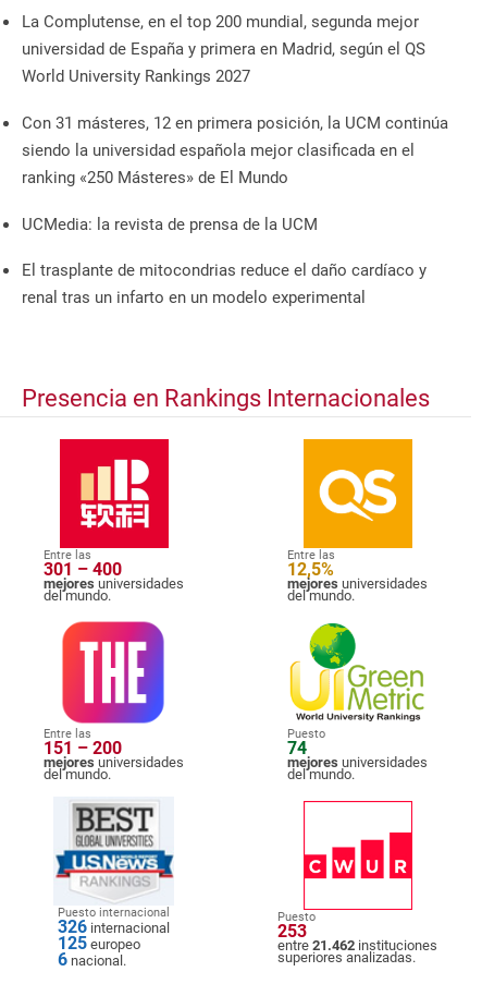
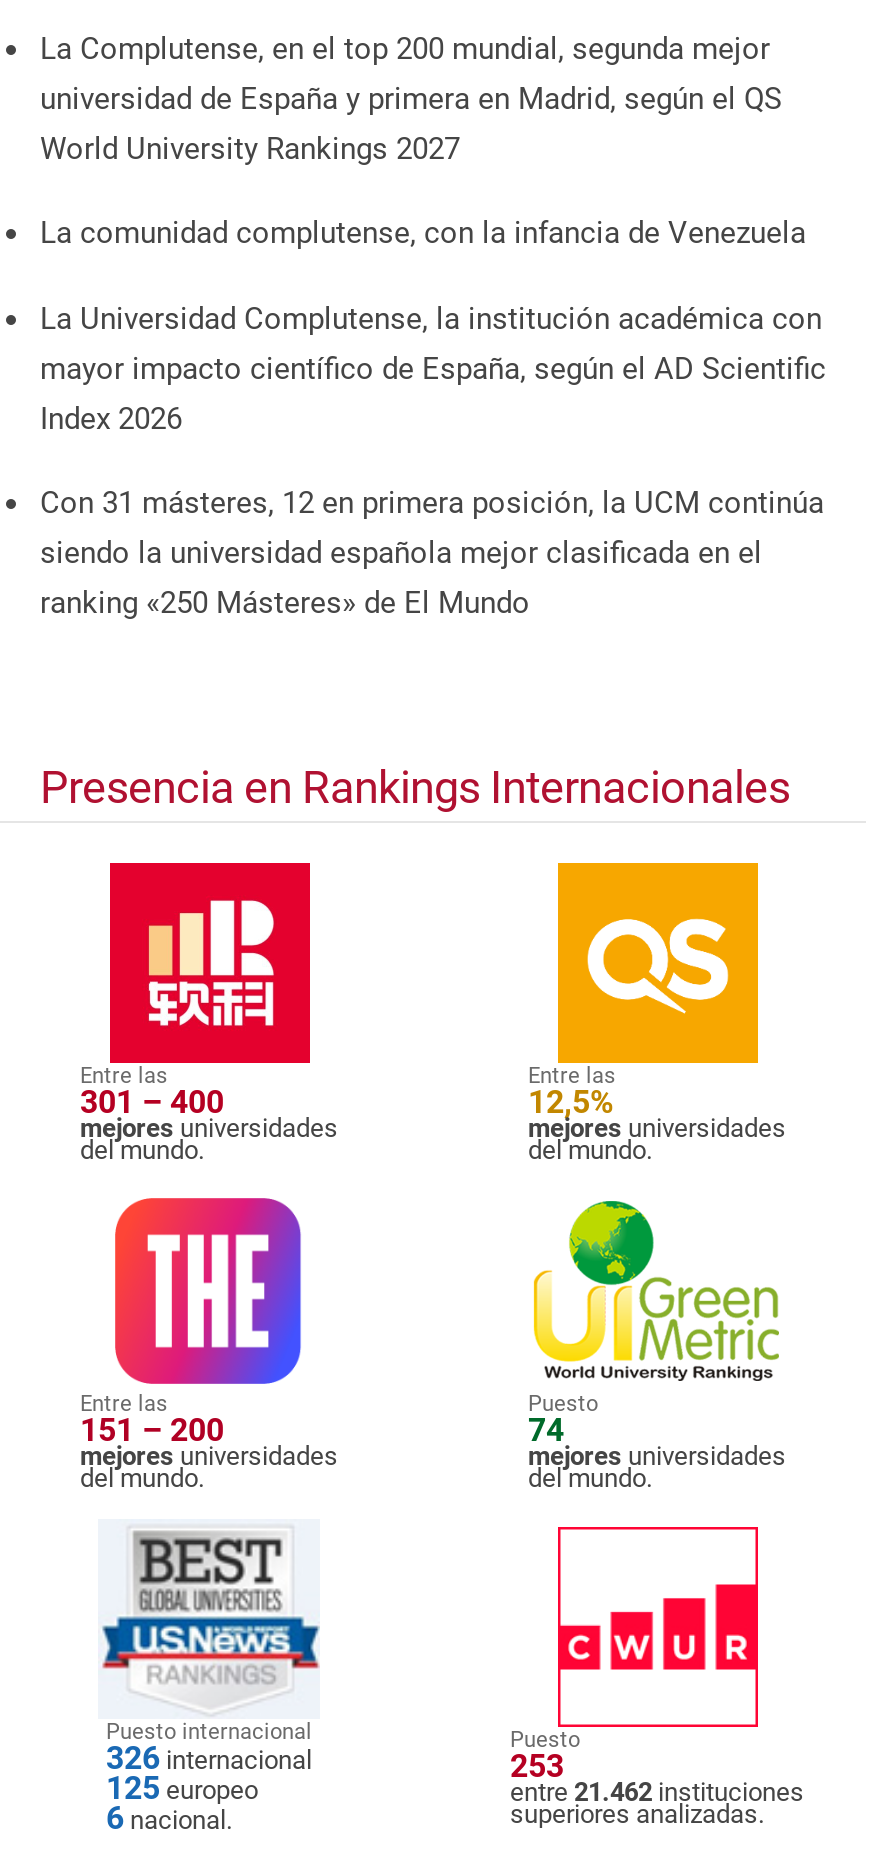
none -> [40,215,826,436] La comunidad complutense, con la infancia de Venezuela | La Universidad Complutense, la institución académica con | mayor impacto científico de España, según el AD Scientific | Index 2026
moved [22,113,448,187] -> [40,485,824,621]: Con 31 másteres, 12 en primera posición, la UCM continúa | siendo la universidad española mejor clasificada en el | ranking «250 Másteres» de El Mundo
[22,214,427,308] UCMedia: la revista de prensa de la UCM | El trasplante de mitocondrias reduce el daño cardíaco y | renal tras un infarto en un modelo experimental -> none

